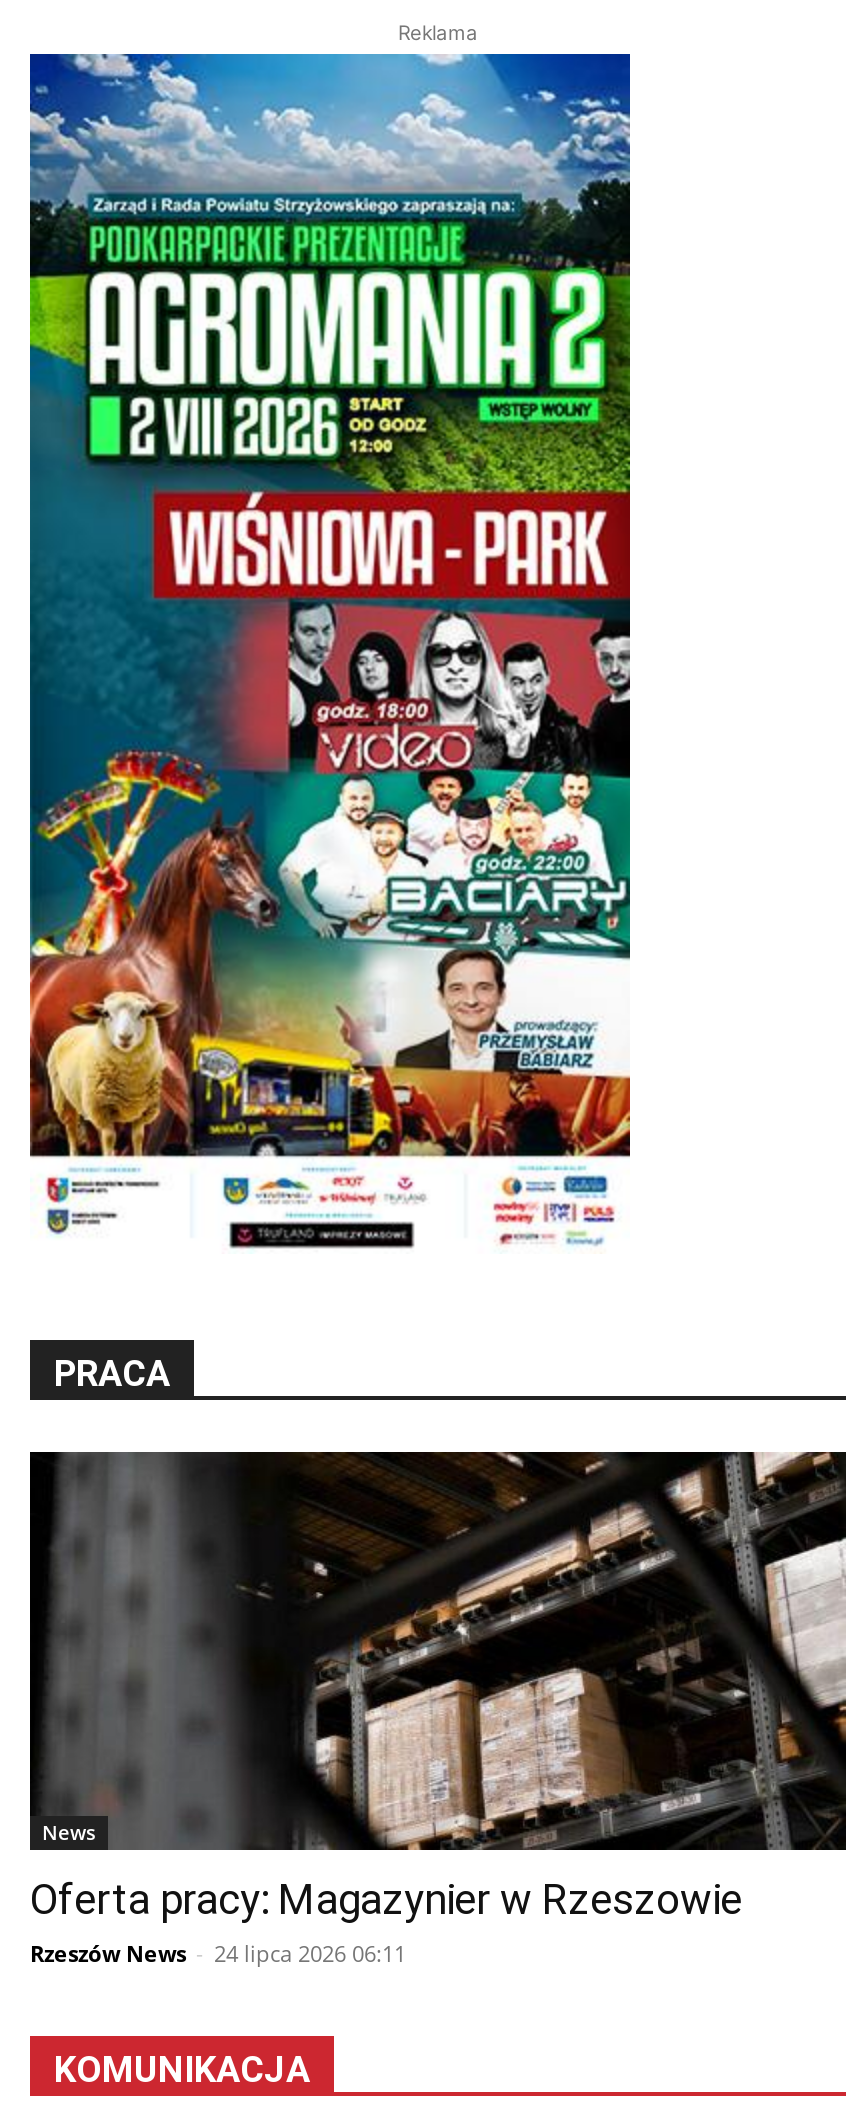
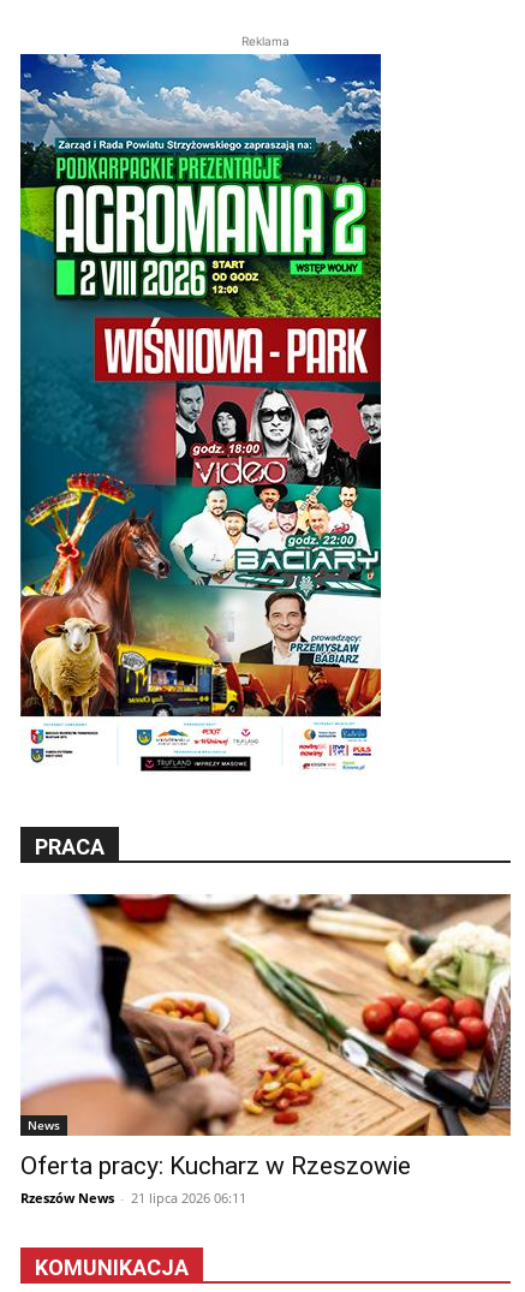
[28,1450,848,1925] [image] | Oferta pracy: Magazynier w Rzeszowie -> [19,893,512,1180] [image] | Oferta pracy: Kucharz w Rzeszowie
[30,1939,406,1969] Rzeszów News - 24 lipca 2026 06:11 -> [20,1189,246,1207] Rzeszów News - 21 lipca 2026 06:11

